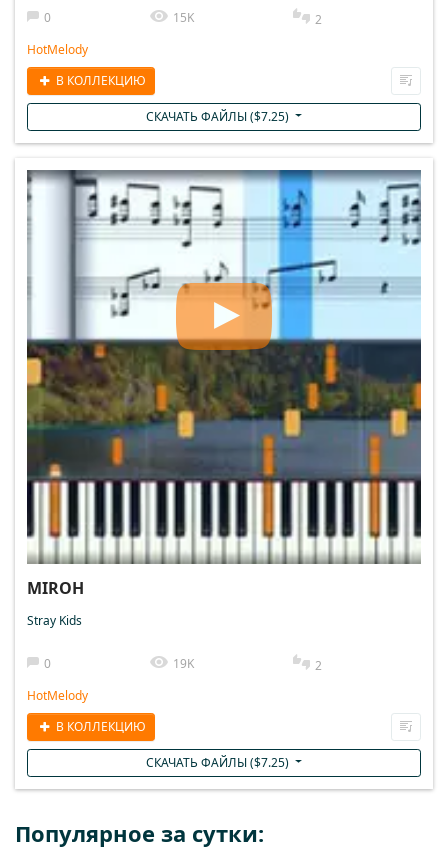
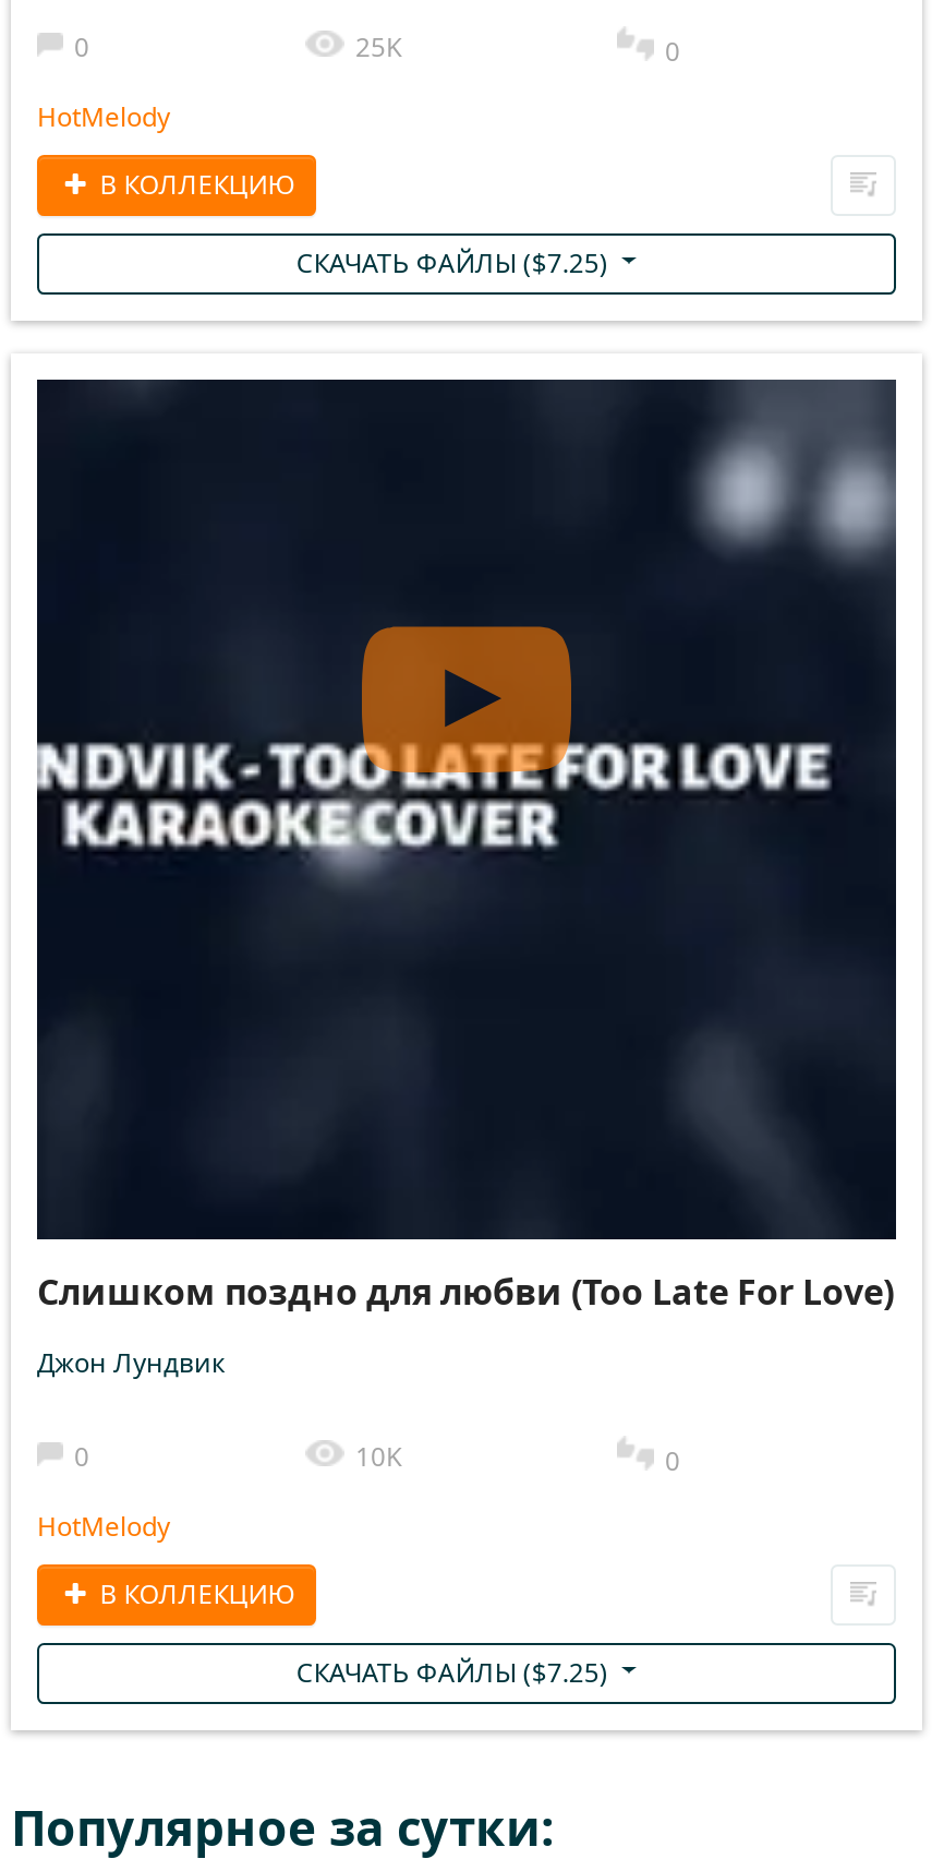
[173,9,322,27] 15K | 2 -> [355,28,680,69] 25K | 0
[26,169,422,598] [image] | MIROH -> [35,377,898,1315] [image] | Слишком поздно для любви (Too Late For Love)
[27,611,82,628] Stray Kids -> [37,1343,225,1380] Джон Лундвик
[173,655,322,673] 19K | 2 -> [355,1438,680,1478] 10K | 0

